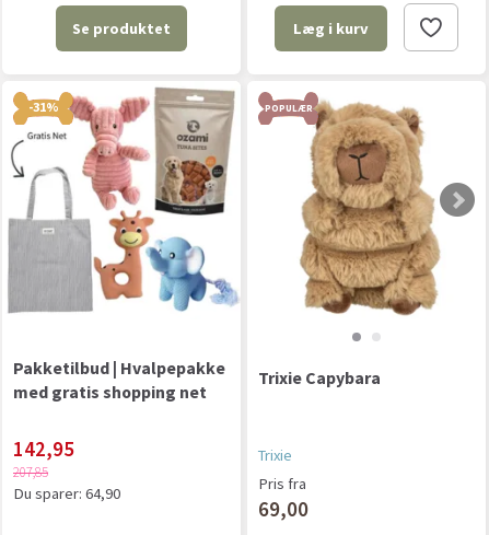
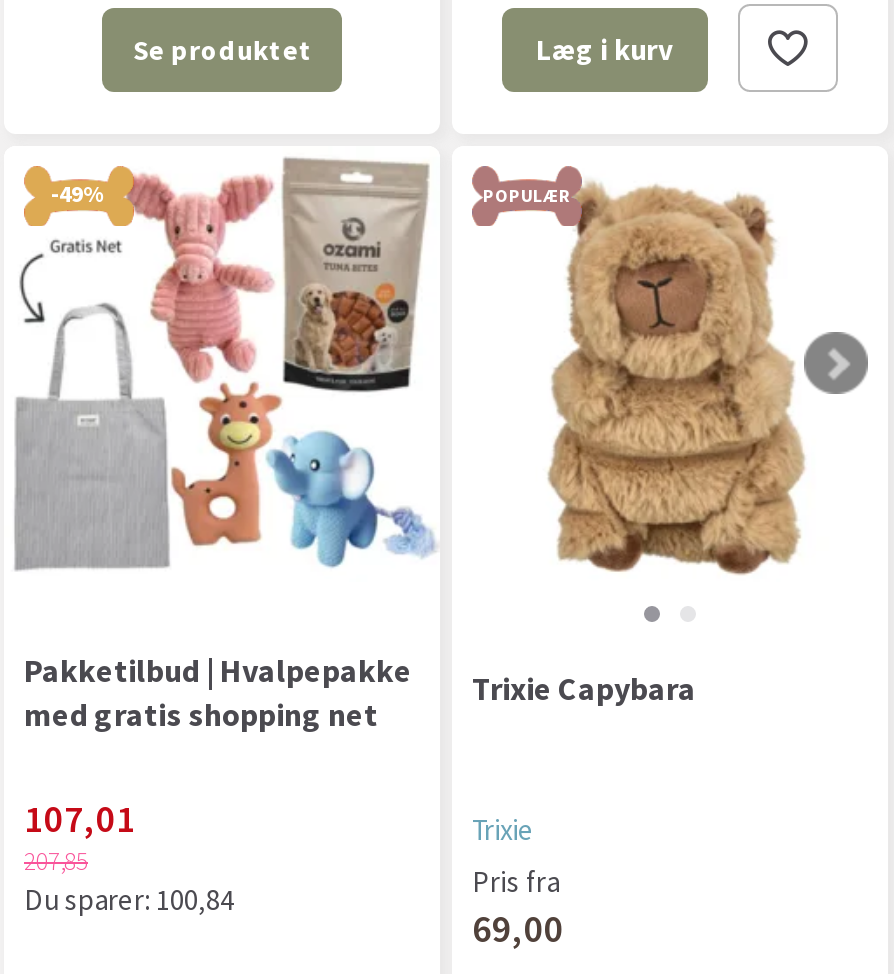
[28,99,59,115] -31% -> [51,179,107,209] -49%
[13,436,74,462] 142,95 -> [24,795,136,843] 107,01
[13,484,120,504] Du sparer: 64,90 -> [24,883,234,919] Du sparer: 100,84

